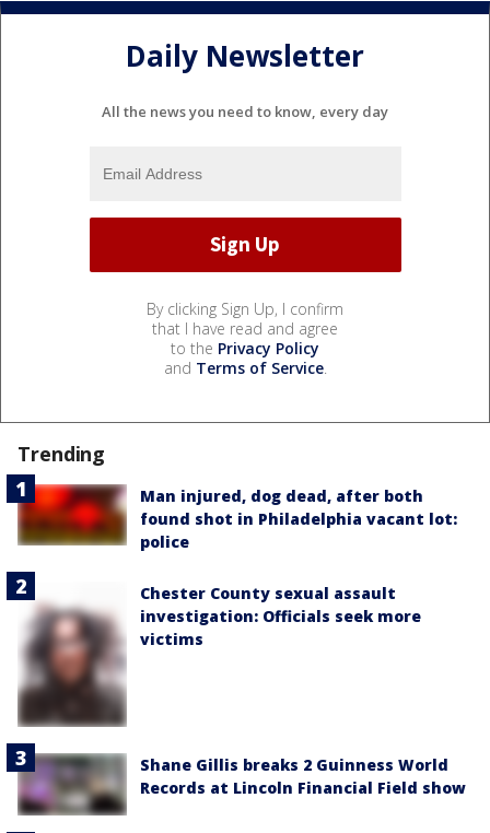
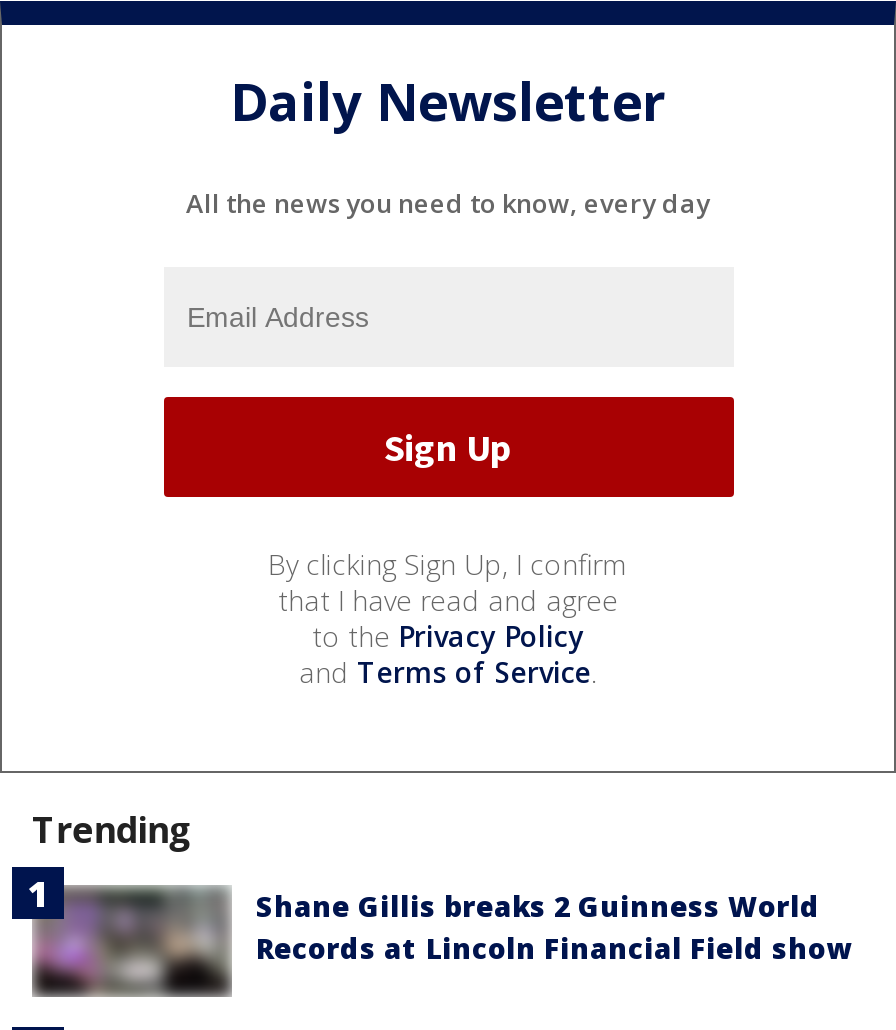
[19,483,457,649] [image] | Man injured, dog dead, after both | found shot in Philadelphia vacant lot: | police | Chester County sexual assault | investigation: Officials seek more | victims -> none
[7,571,128,728] [image] -> none

